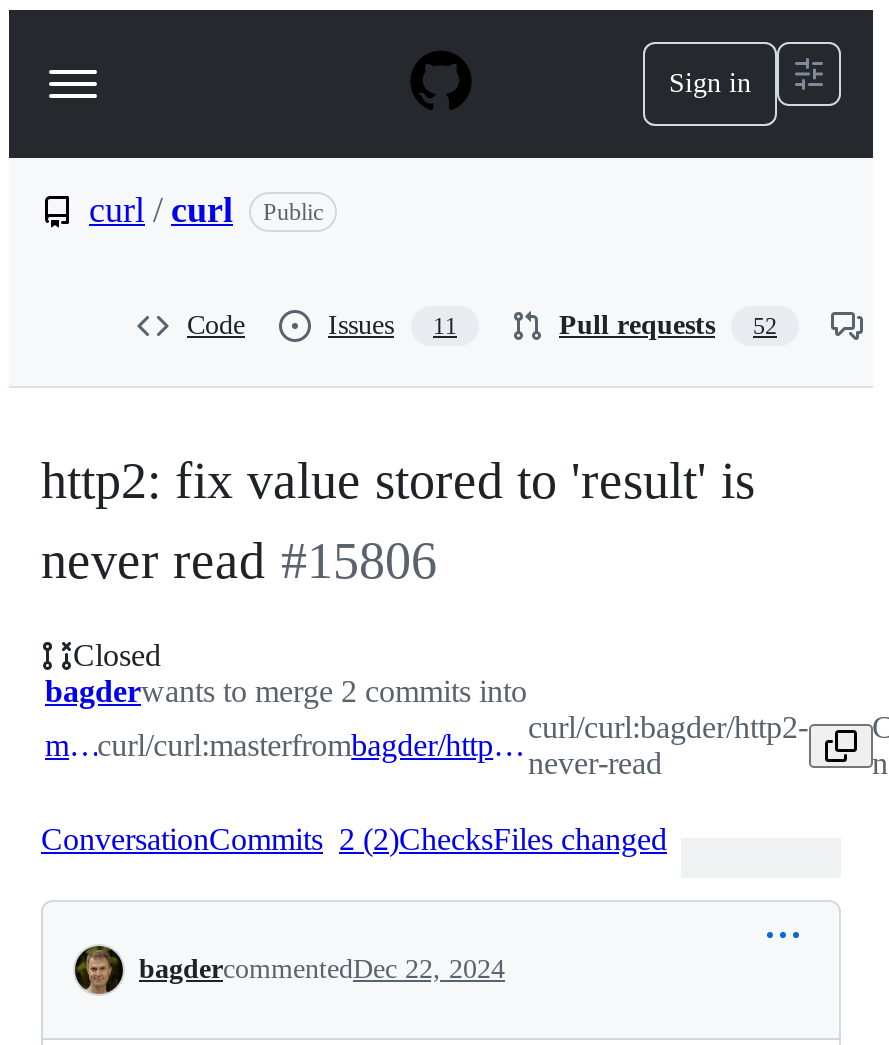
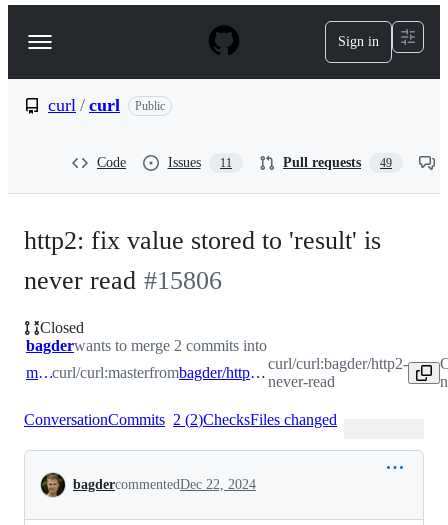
[559,310,777,340] Pull requests 52 -> [283,155,392,170] Pull requests 49

